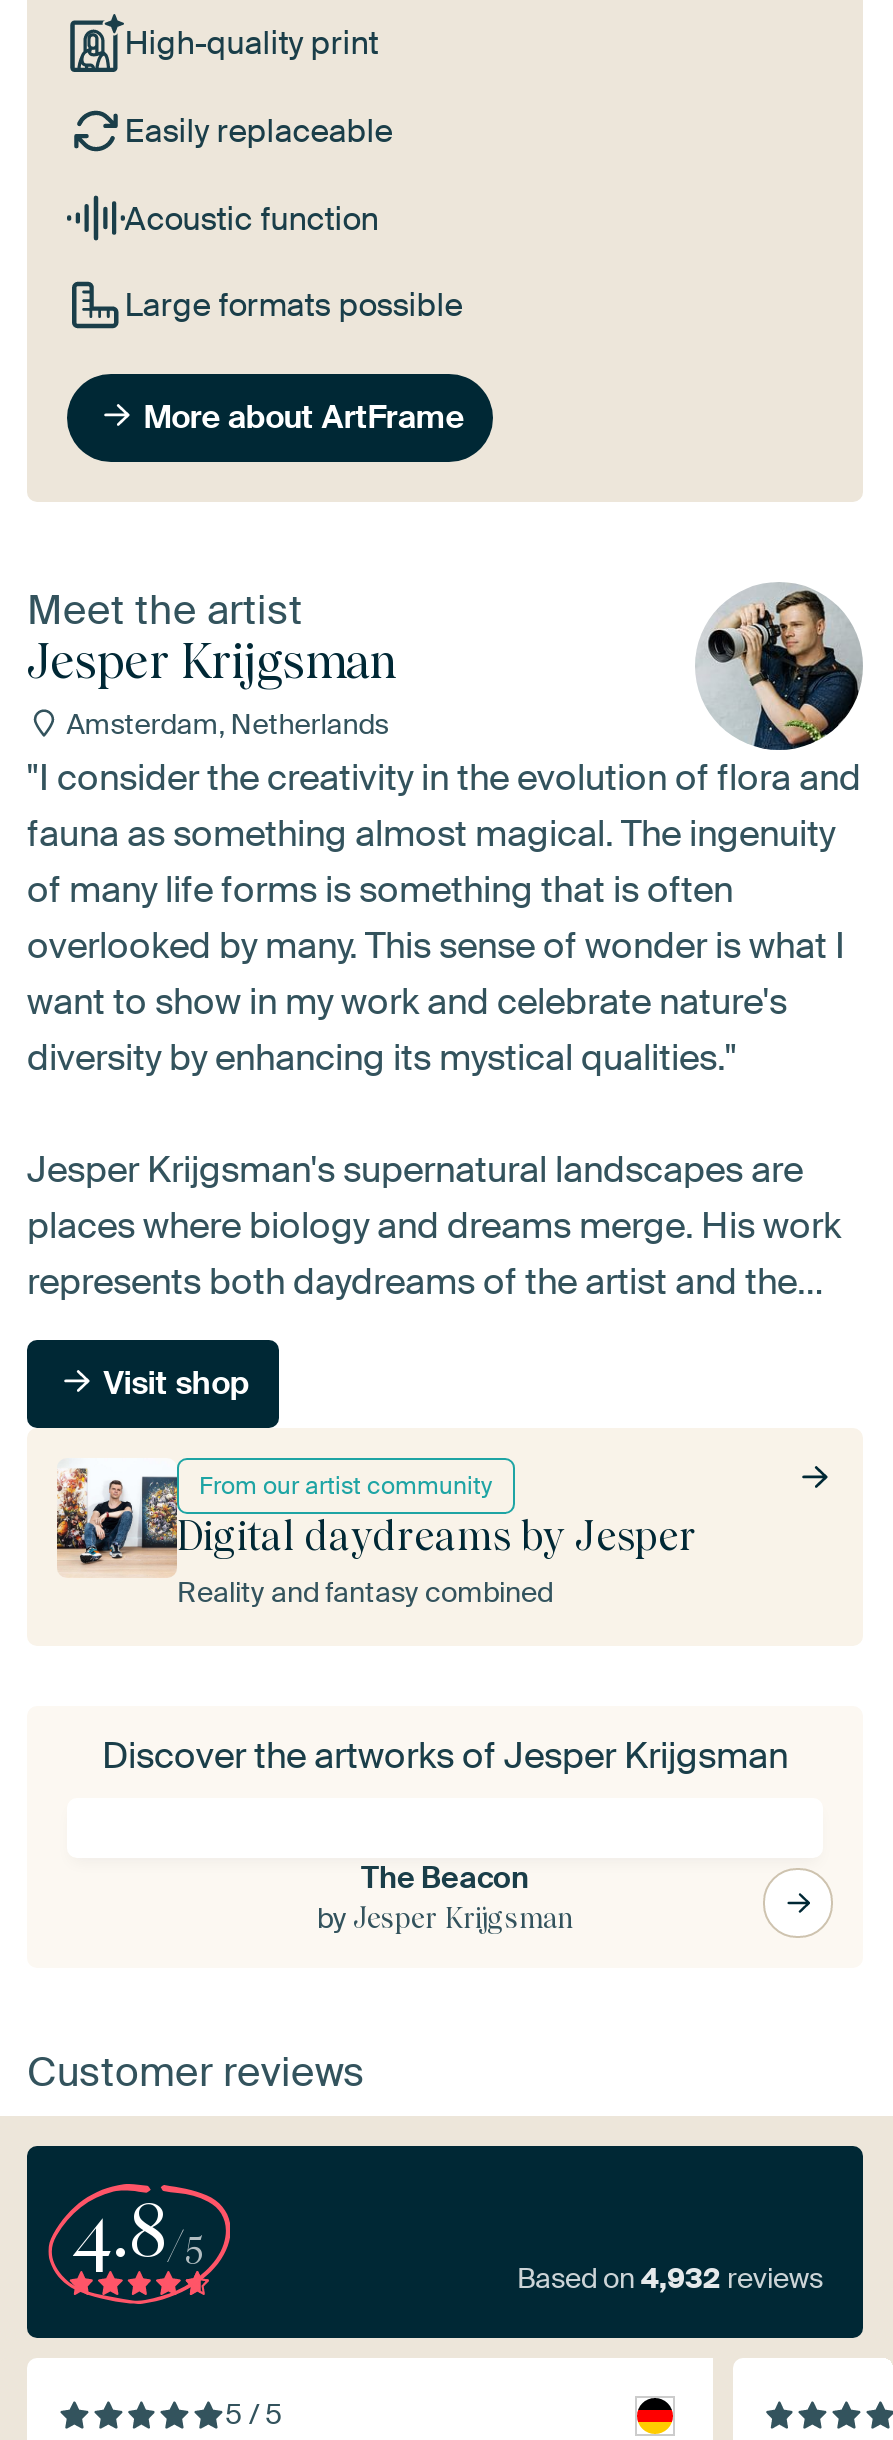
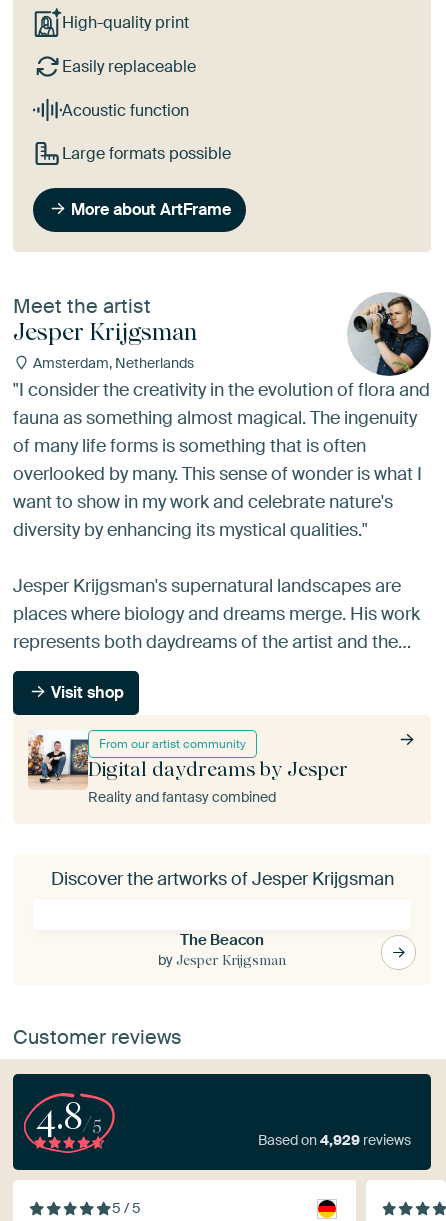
[517,2259,823,2295] Based on 4,932 reviews -> [258,1131,411,1149] Based on 4,929 reviews

